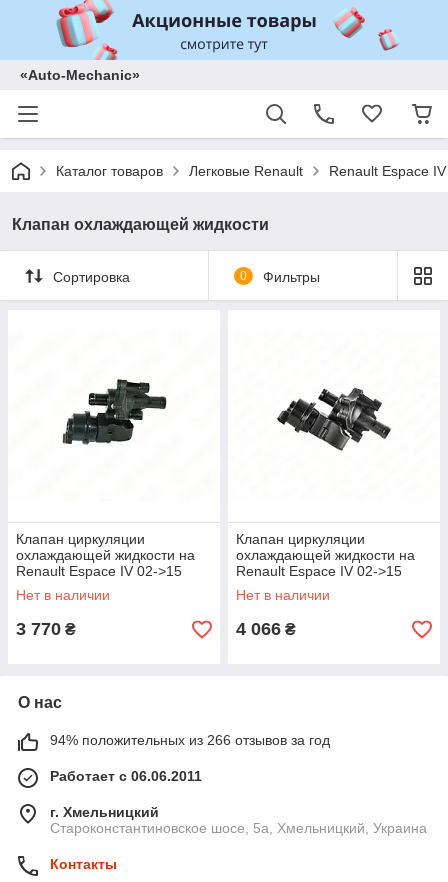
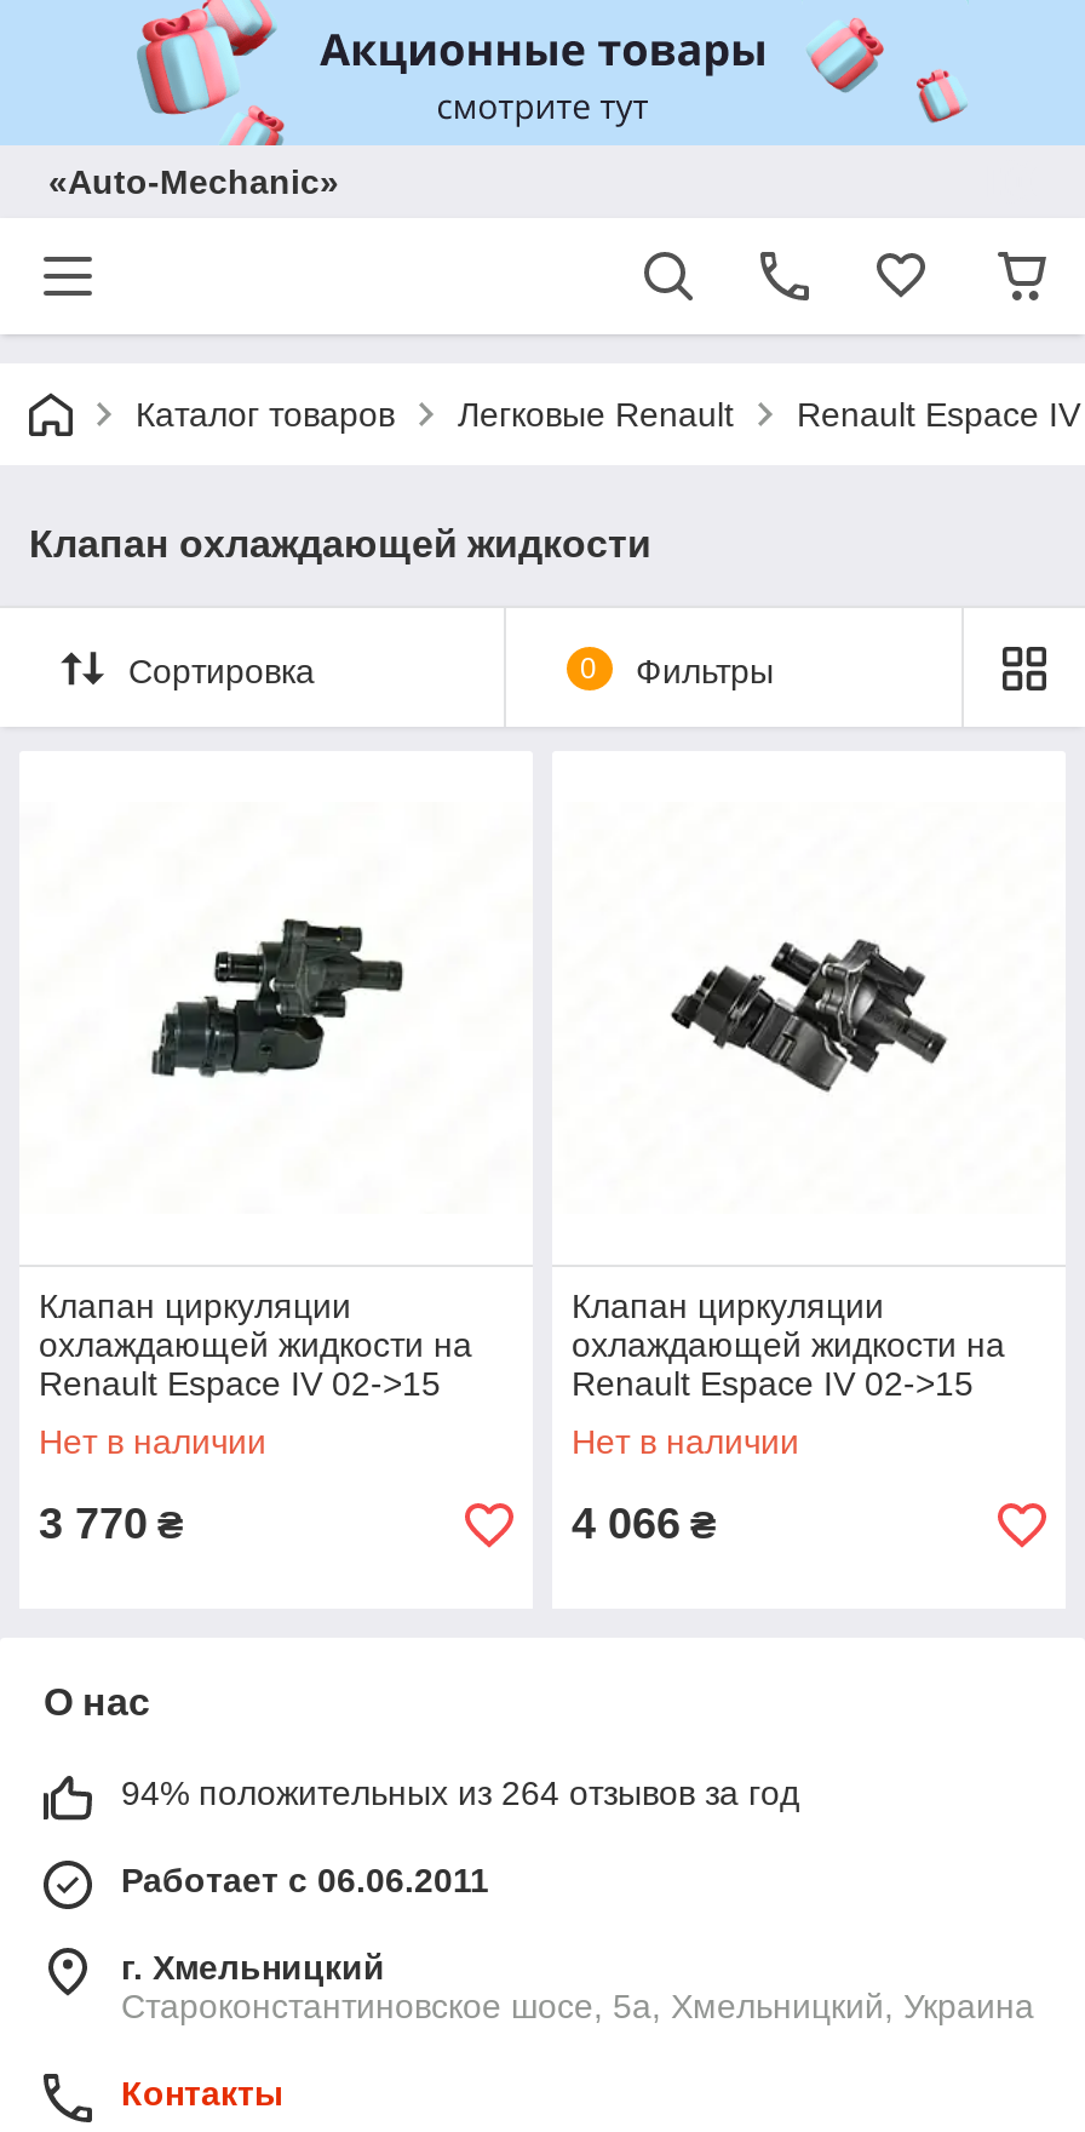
[50,732,330,748] 94% положительных из 266 отзывов за год -> [121,1773,799,1812] 94% положительных из 264 отзывов за год

